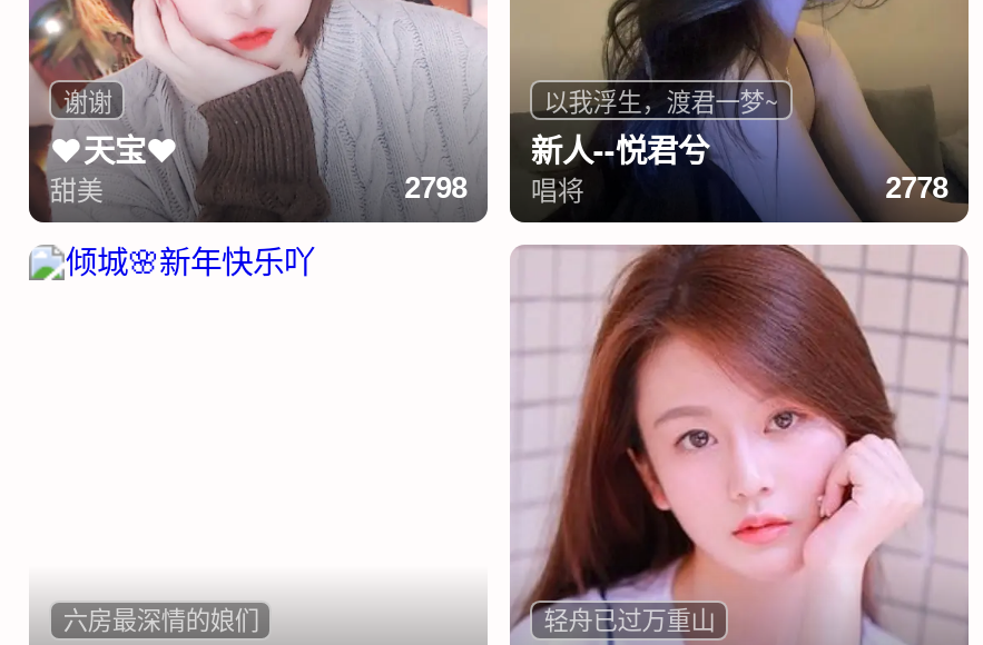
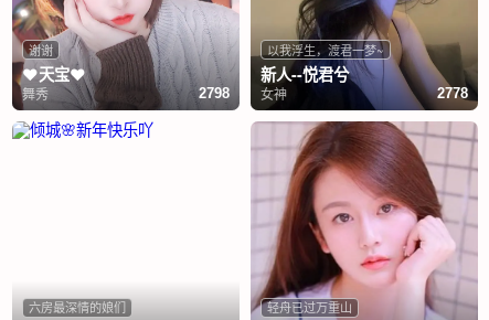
[50,170,103,208] 甜美 -> [23,84,49,103] 舞秀
[531,170,584,208] 唱将 -> [261,84,287,103] 女神

